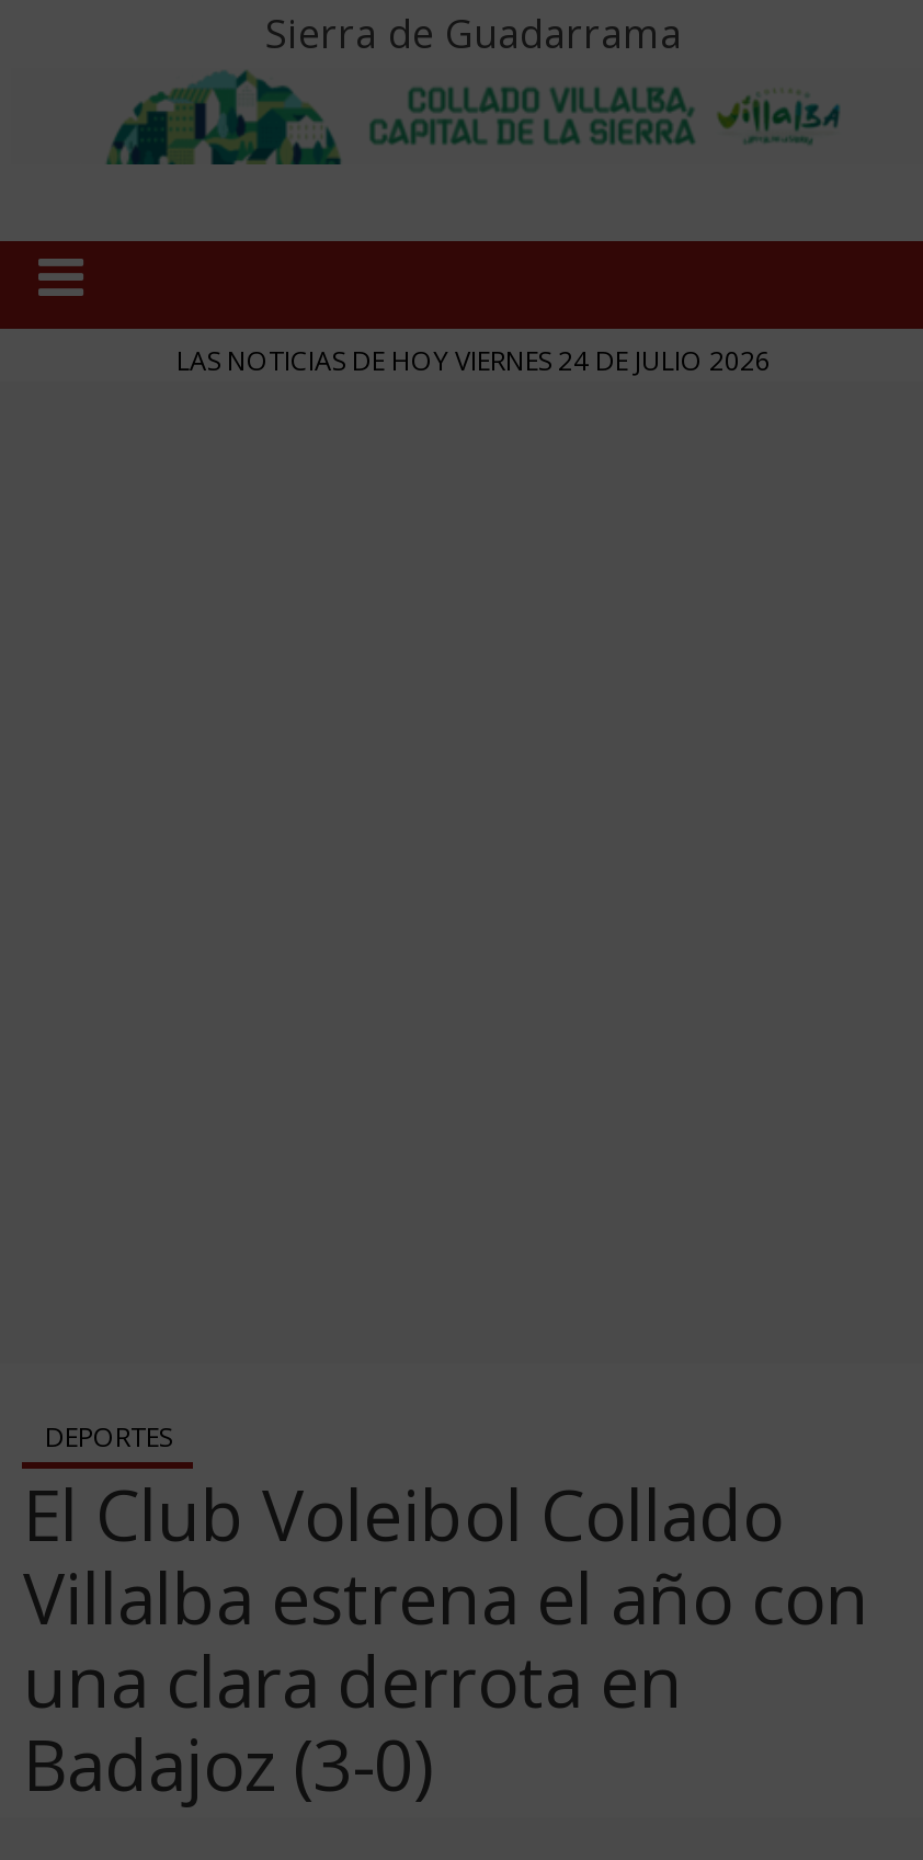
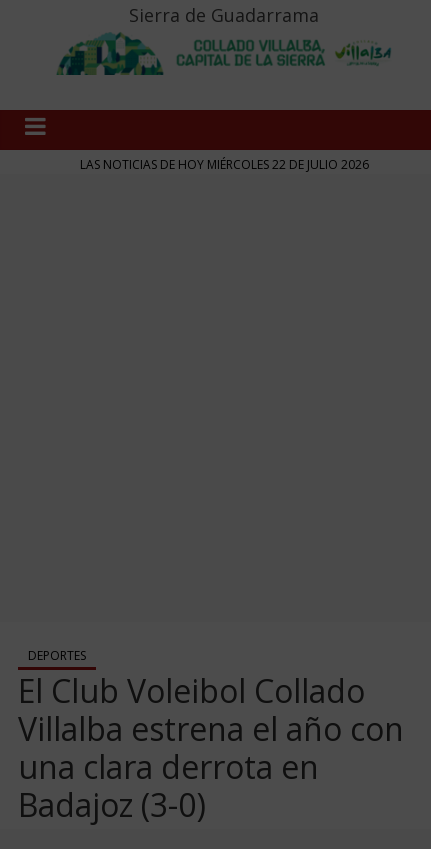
[176,342,771,379] LAS NOTICIAS DE HOY VIERNES 24 DE JULIO 2026 -> [79,156,368,173] LAS NOTICIAS DE HOY MIÉRCOLES 22 DE JULIO 2026

